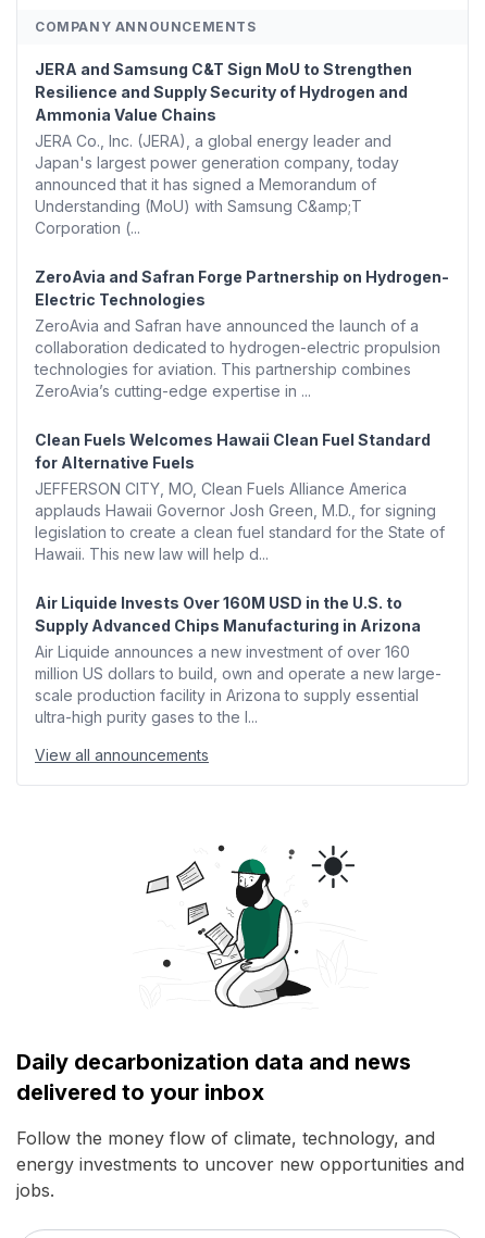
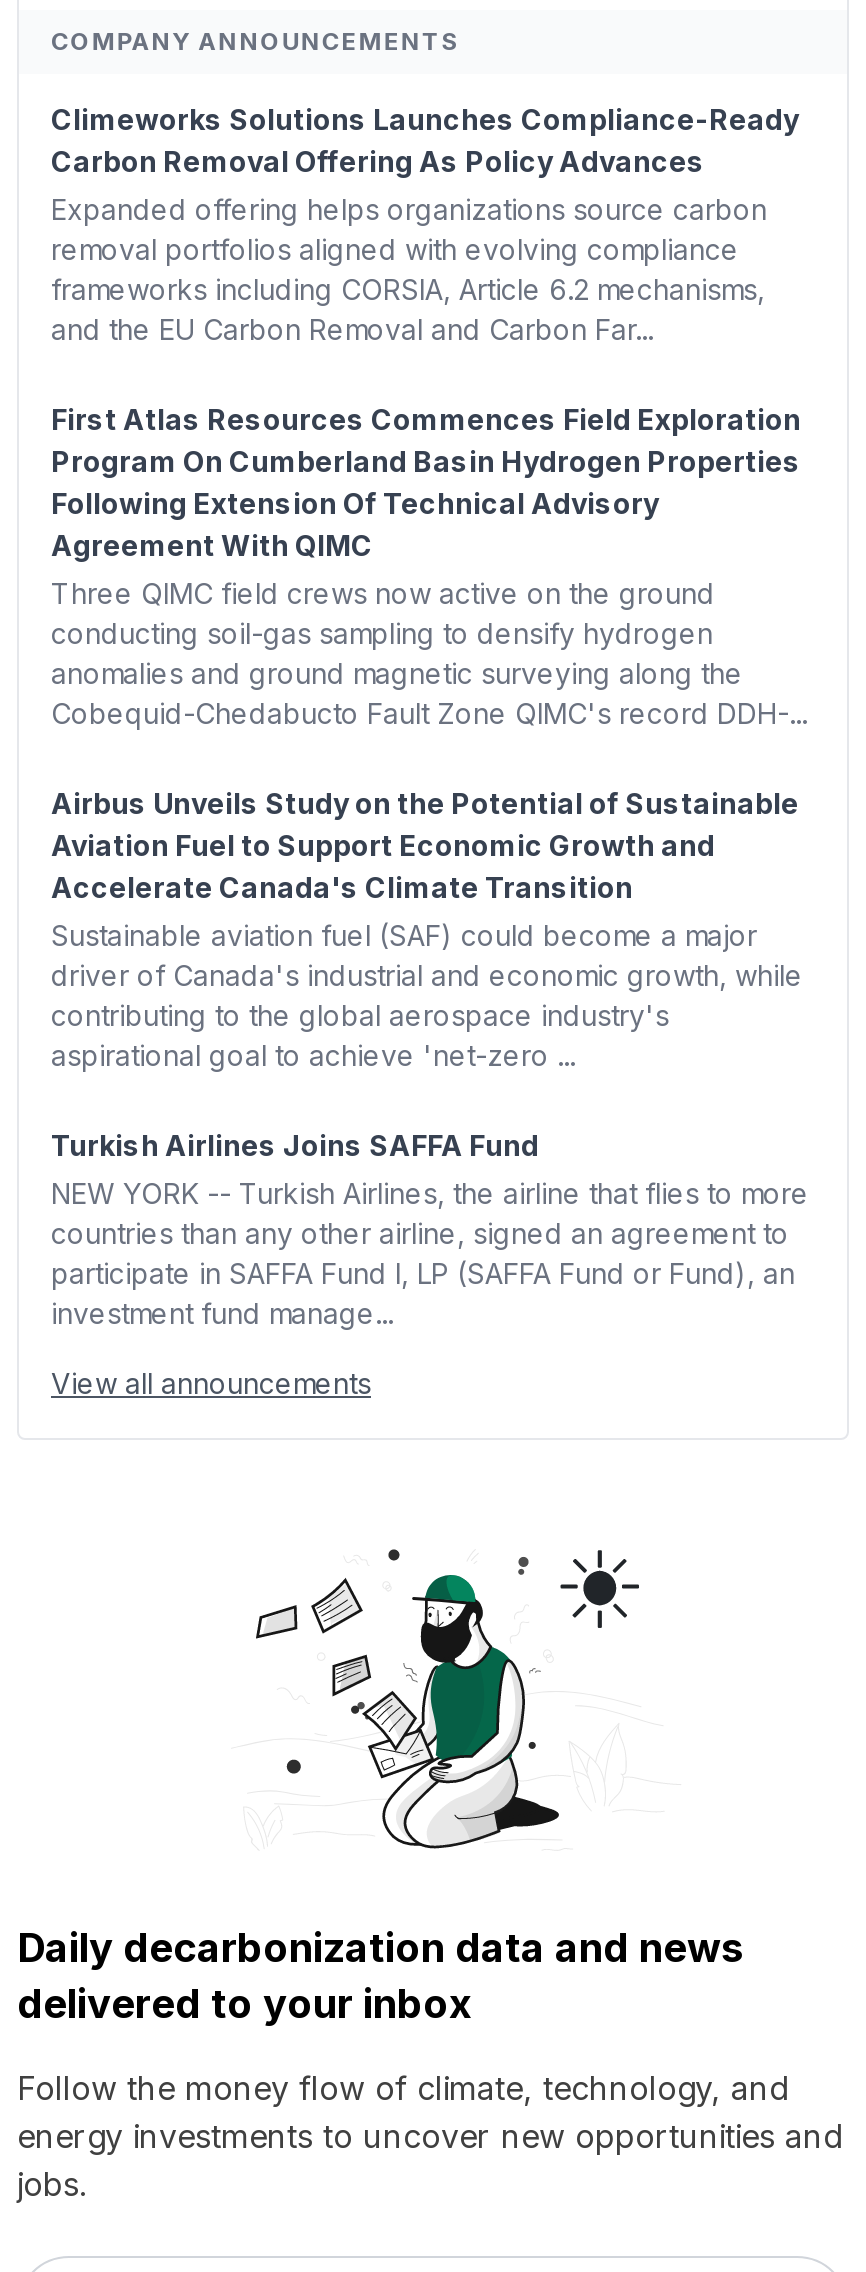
[35,60,412,237] JERA and Samsung C&T Sign MoU to Strengthen | Resilience and Supply Security of Hydrogen and | Ammonia Value Chains | JERA Co., Inc. (JERA), a global energy leader and | Japan's largest power generation company, today | announced that it has signed a Memorandum of | Understanding (MoU) with Samsung C&amp;T | Corporation (... -> [51,102,799,346] Climeworks Solutions Launches Compliance-Ready | Carbon Removal Offering As Policy Advances | Expanded offering helps organizations source carbon | removal portfolios aligned with evolving compliance | frameworks including CORSIA, Article 6.2 mechanisms, | and the EU Carbon Removal and Carbon Far...
[35,268,449,400] ZeroAvia and Safran Forge Partnership on Hydrogen- | Electric Technologies | ZeroAvia and Safran have announced the launch of a | collaboration dedicated to hydrogen-electric propulsion | technologies for aviation. This partnership combines | ZeroAvia’s cutting-edge expertise in ... -> [51,402,807,730] First Atlas Resources Commences Field Exploration | Program On Cumberland Basin Hydrogen Properties | Following Extension Of Technical Advisory | Agreement With QIMC | Three QIMC field crews now active on the ground | conducting soil-gas sampling to densify hydrogen | anomalies and ground magnetic surveying along the | Cobequid-Chedabucto Fault Zone QIMC's record DDH-...
[35,431,445,563] Clean Fuels Welcomes Hawaii Clean Fuel Standard | for Alternative Fuels | JEFFERSON CITY, MO, Clean Fuels Alliance America | applauds Hawaii Governor Josh Green, M.D., for signing | legislation to create a clean fuel standard for the State of | Hawaii. This new law will help d... -> [51,786,803,1072] Airbus Unveils Study on the Potential of Sustainable | Aviation Fuel to Support Economic Growth and | Accelerate Canada's Climate Transition | Sustainable aviation fuel (SAF) could become a major | driver of Canada's industrial and economic growth, while | contributing to the global aerospace industry's | aspirational goal to achieve 'net-zero ...
[35,594,442,726] Air Liquide Invests Over 160M USD in the U.S. to | Supply Advanced Chips Manufacturing in Arizona | Air Liquide announces a new investment of over 160 | million US dollars to build, own and operate a new large- | scale production facility in Arizona to supply essential | ultra-high purity gases to the l... -> [51,1128,809,1330] Turkish Airlines Joins SAFFA Fund | NEW YORK -- Turkish Airlines, the airline that flies to more | countries than any other airline, signed an agreement to | participate in SAFFA Fund I, LP (SAFFA Fund or Fund), an | investment fund manage...

